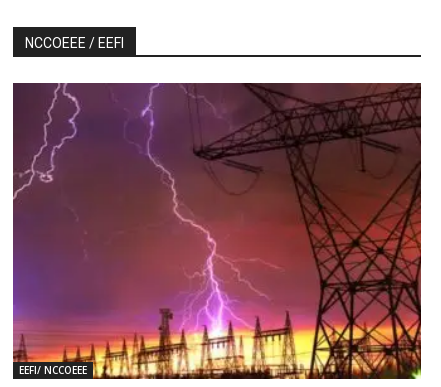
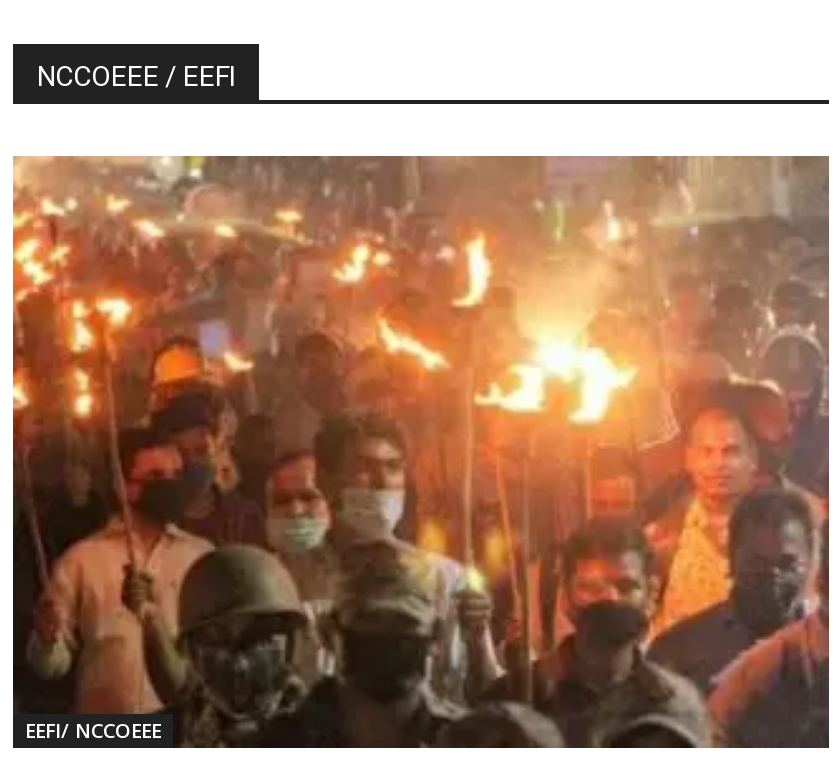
[12,82,422,380] [image] -> [11,154,831,750] [image]

